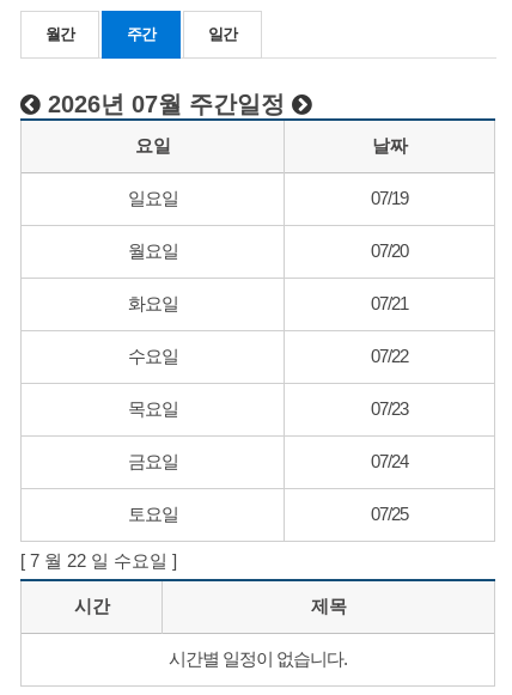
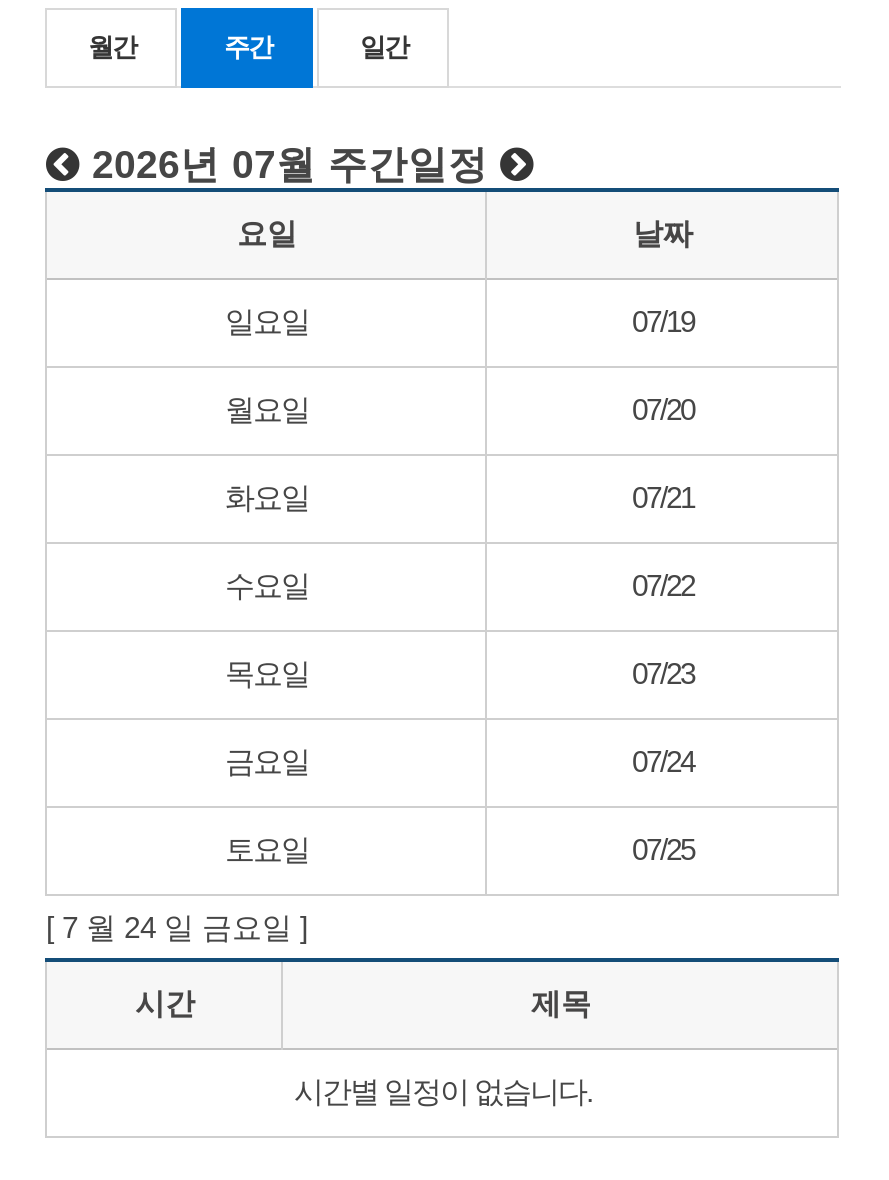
[21,550,178,571] [ 7 월 22 일 수요일 ] -> [46,910,308,944] [ 7 월 24 일 금요일 ]

